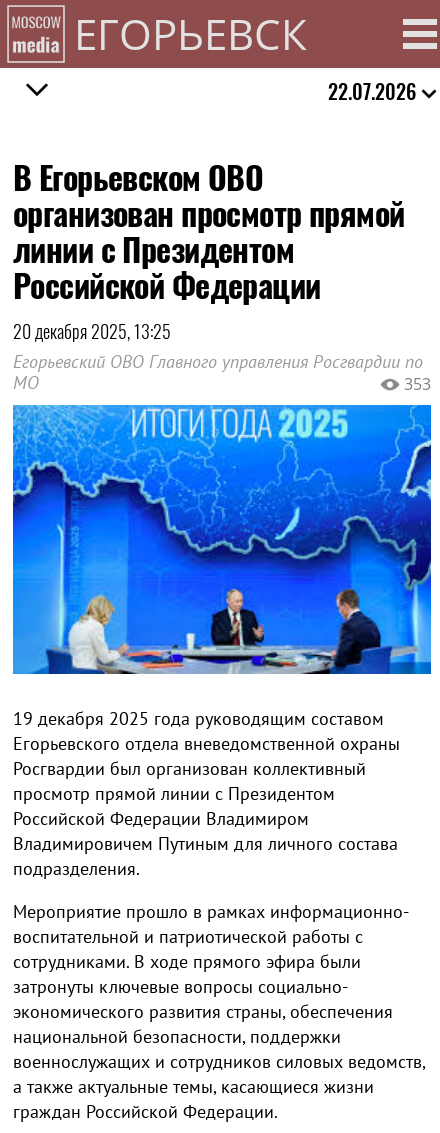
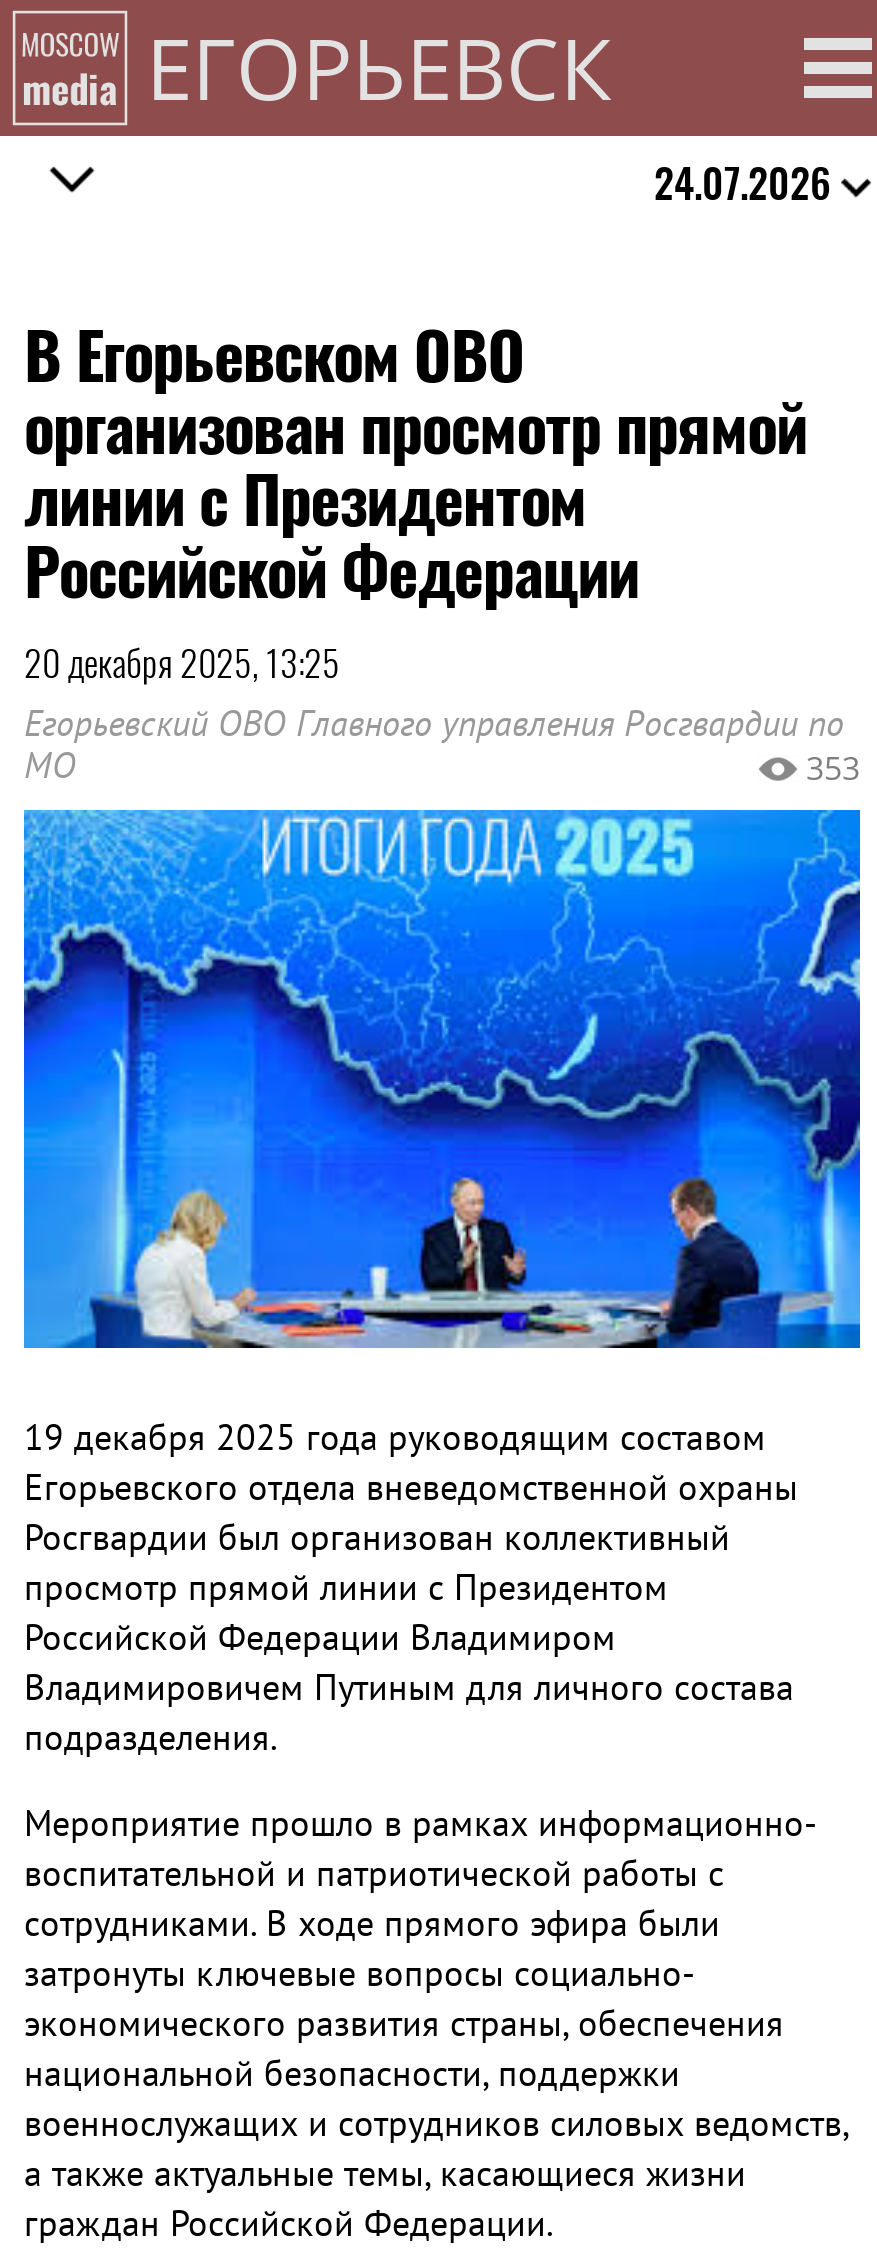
[328,76,416,106] 22.07.2026 -> [654,152,830,212] 24.07.2026

